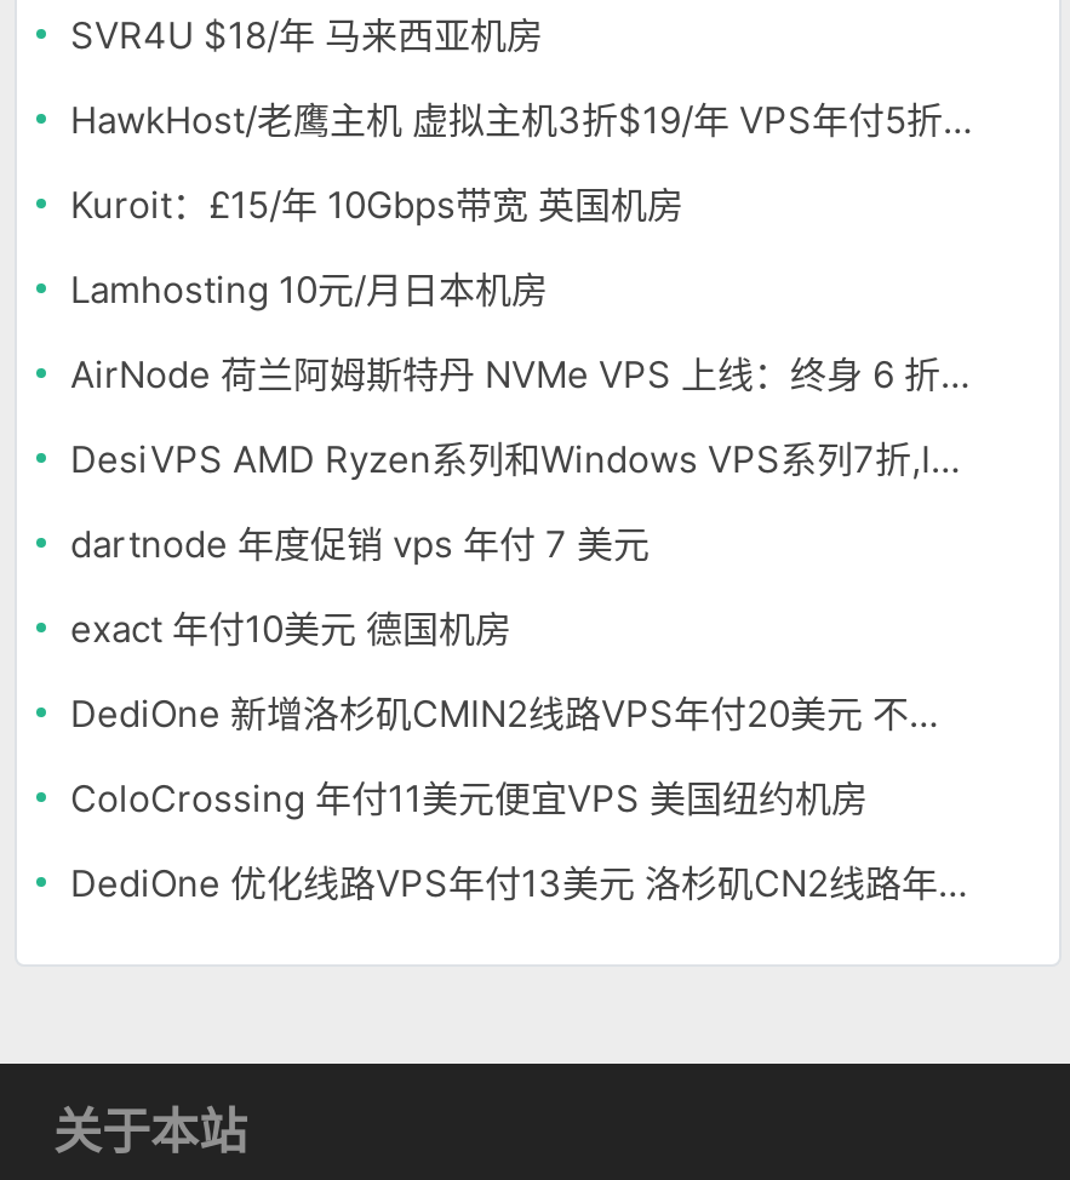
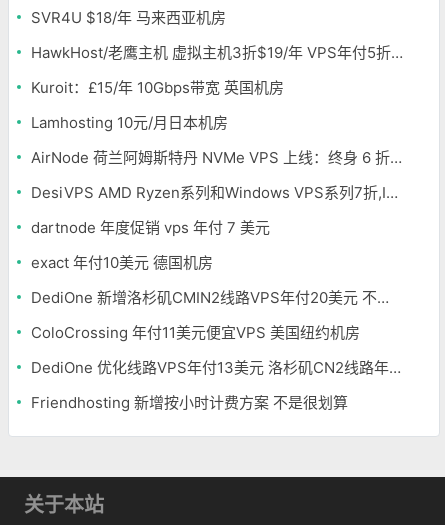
none -> [31,393,348,412] Friendhosting 新增按小时计费方案 不是很划算

